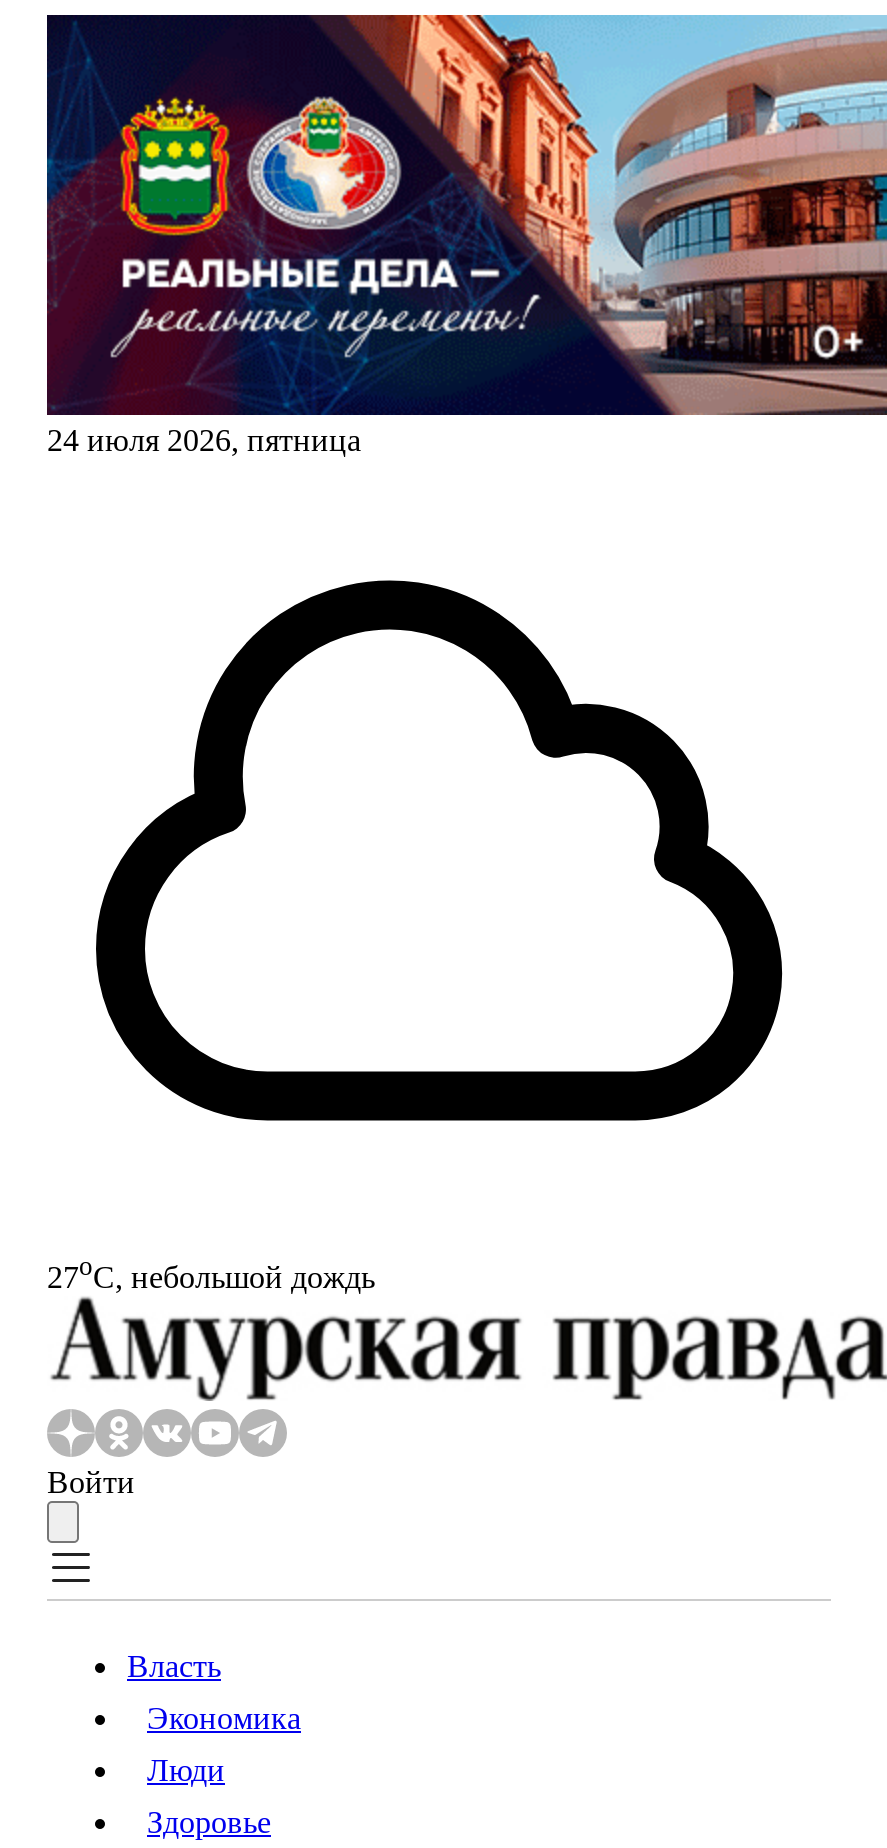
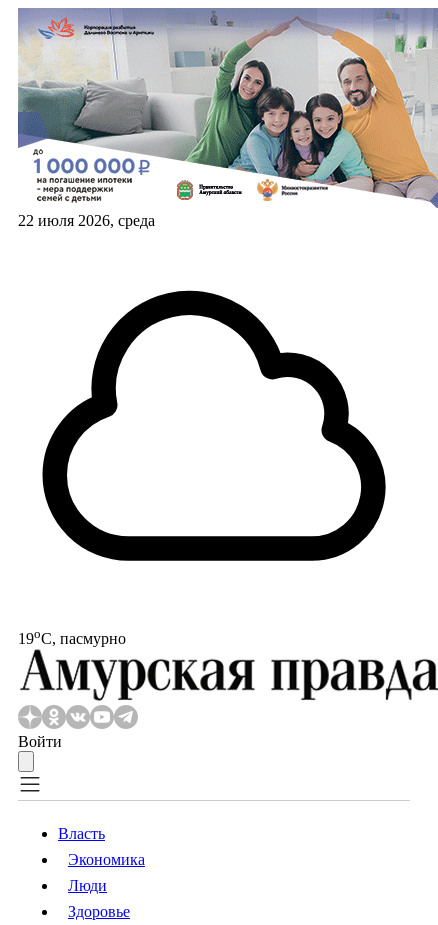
[45,13,881,457] [image] | 24 июля 2026, пятница -> [17,7,435,229] [image] | 22 июля 2026, среда
[47,1251,375,1294] 27oС, небольшой дождь -> [18,626,126,647] 19oС, пасмурно

